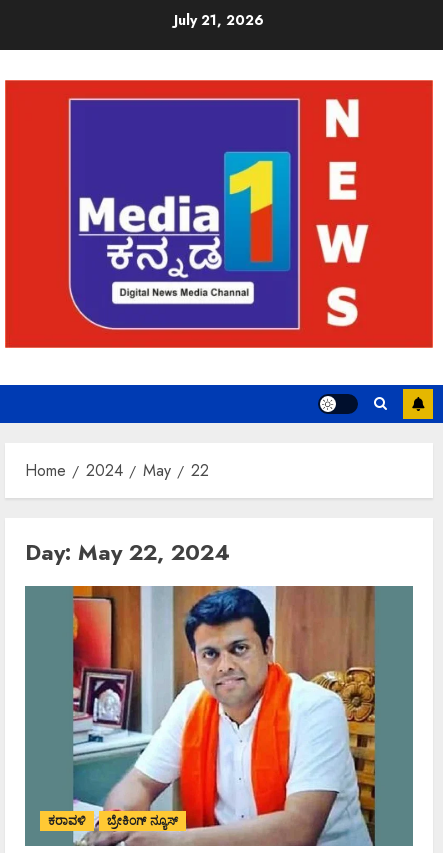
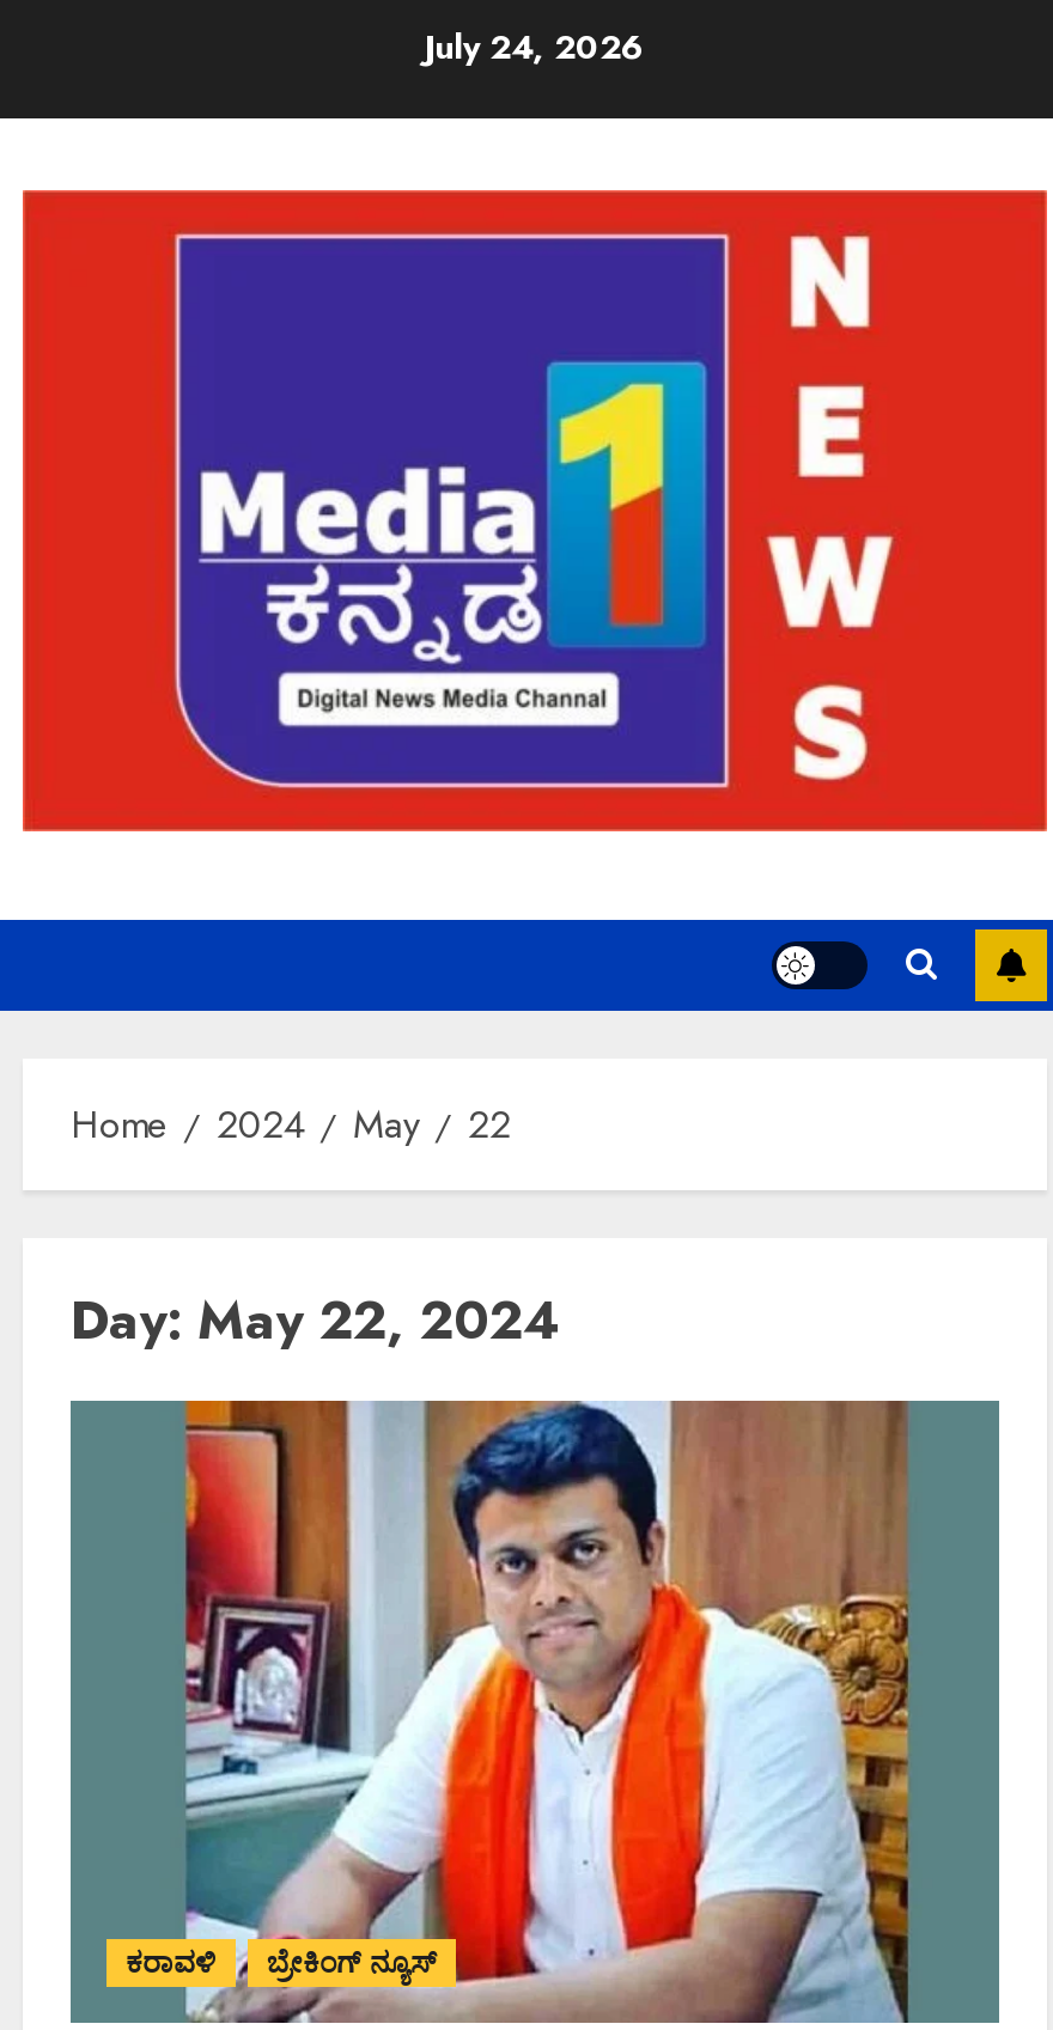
[174,10,264,30] July 21, 2026 -> [425,22,645,70] July 24, 2026

